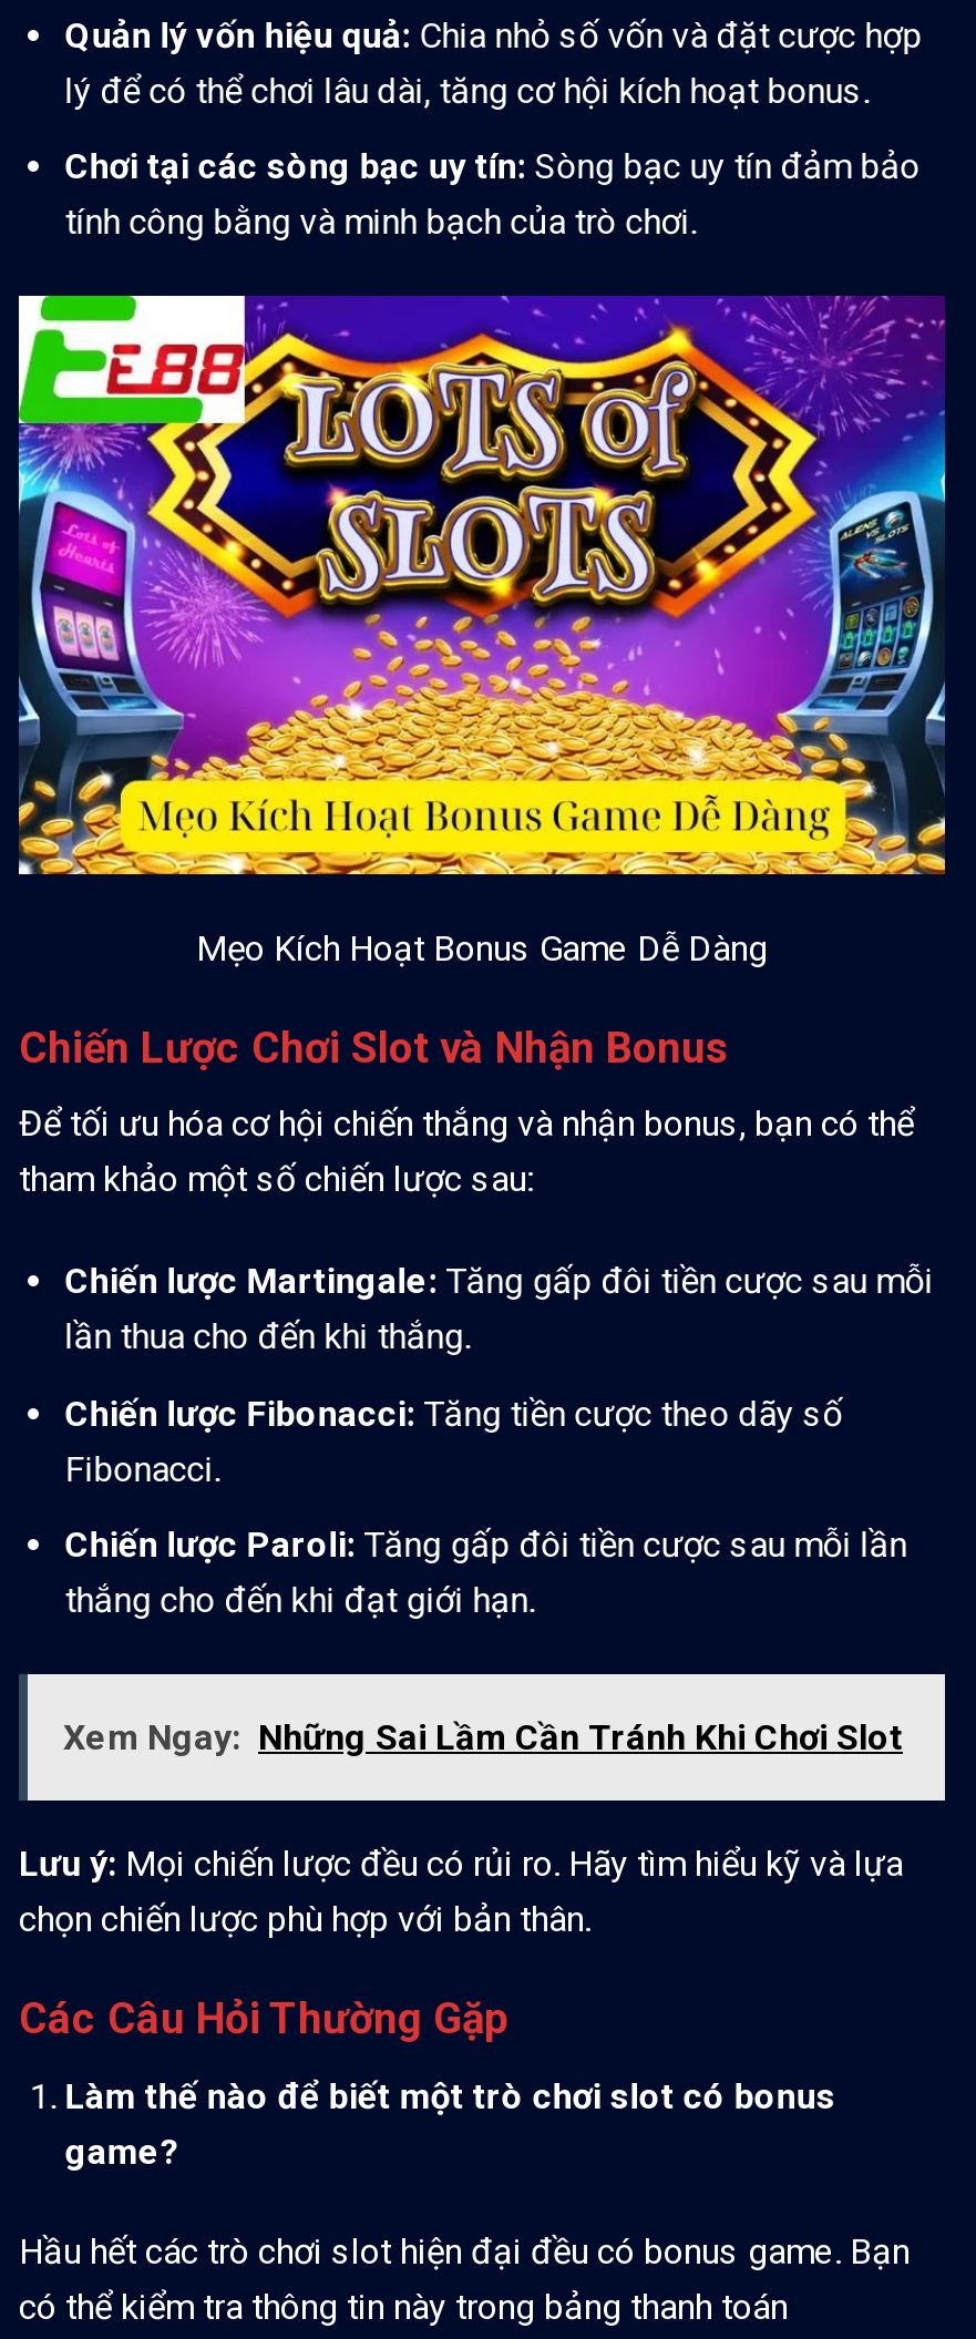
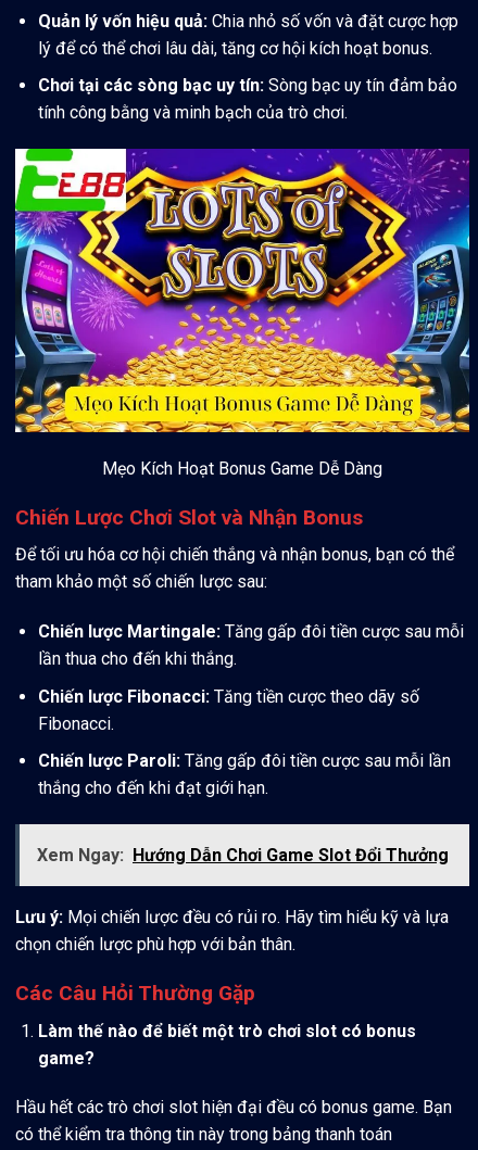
[63,1717,903,1759] Xem Ngay: Những Sai Lầm Cần Tránh Khi Chơi Slot -> [37,845,449,866] Xem Ngay: Hướng Dẫn Chơi Game Slot Đổi Thưởng

